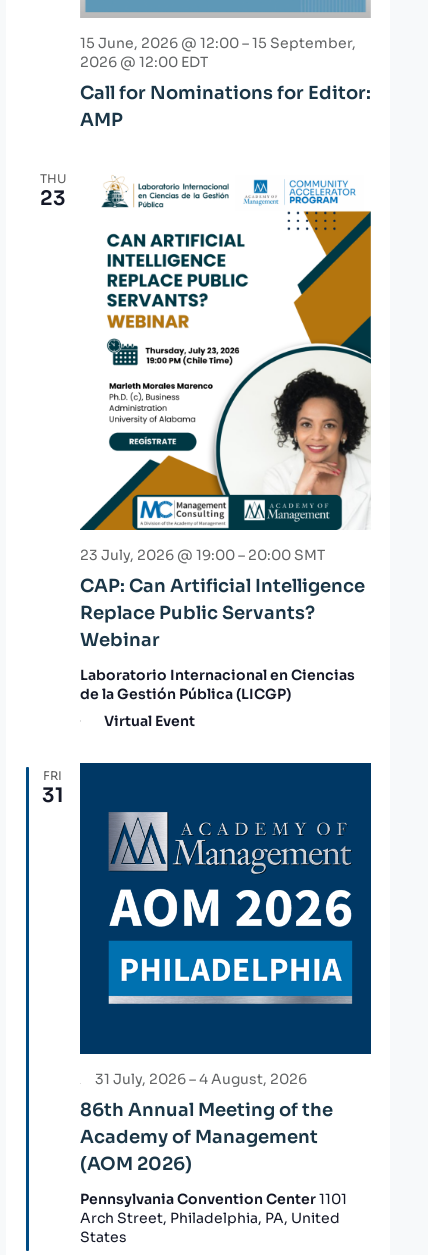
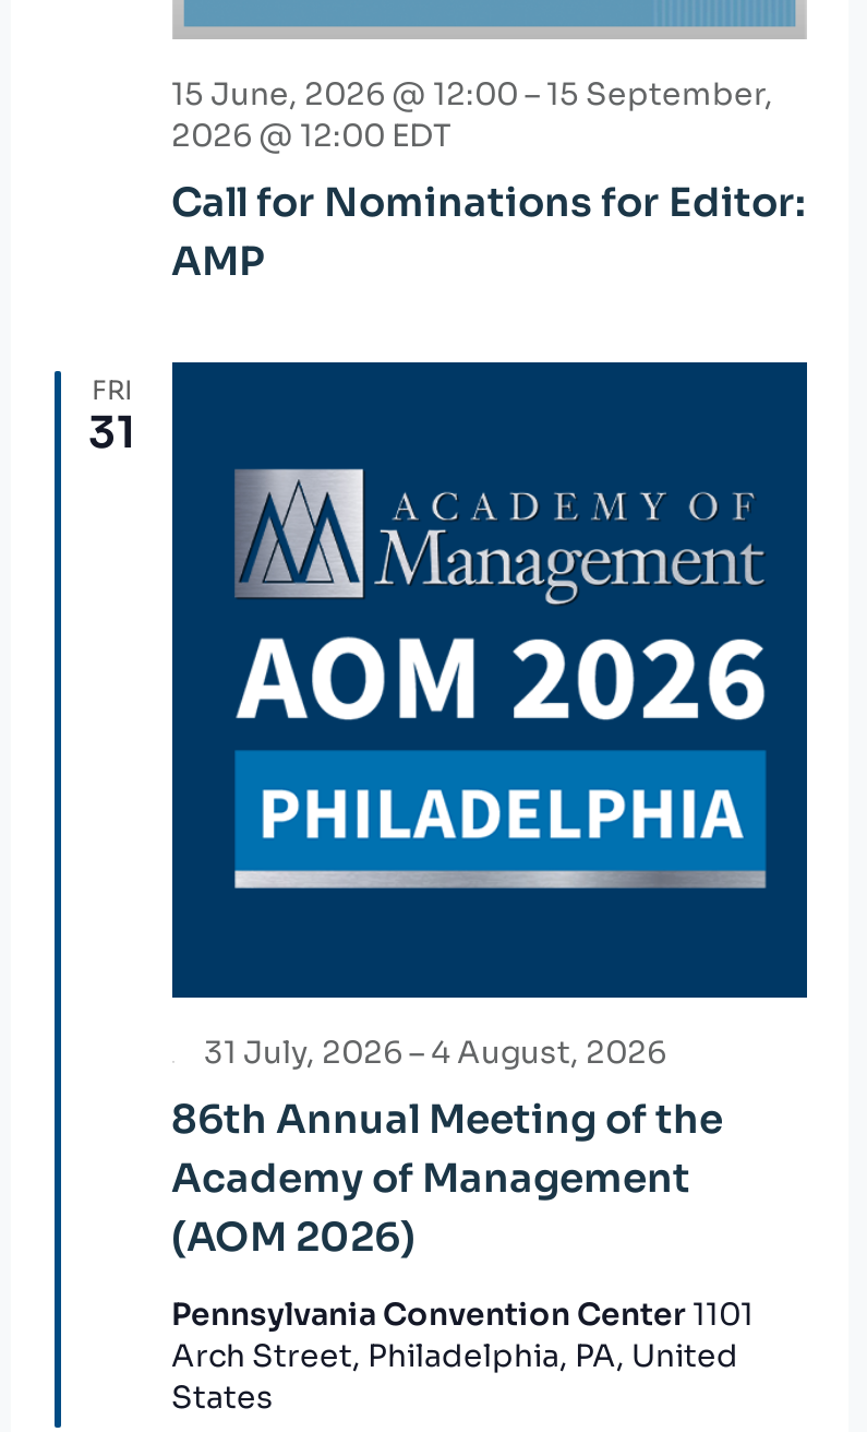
[39,166,371,531] [image] | THU | 23 -> none
[79,546,324,564] 23 July, 2026 @ 19:00– 20:00 SMT -> none
[79,575,364,651] CAP: Can Artificial Intelligence | Replace Public Servants? | Webinar -> none
[79,666,354,730] Laboratorio Internacional en Ciencias | de la Gestión Pública (LICGP) | Virtual Event -> none

